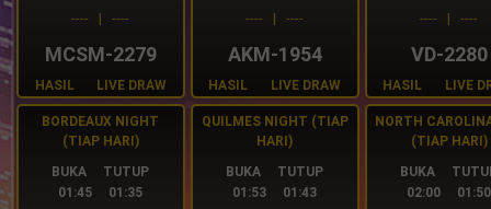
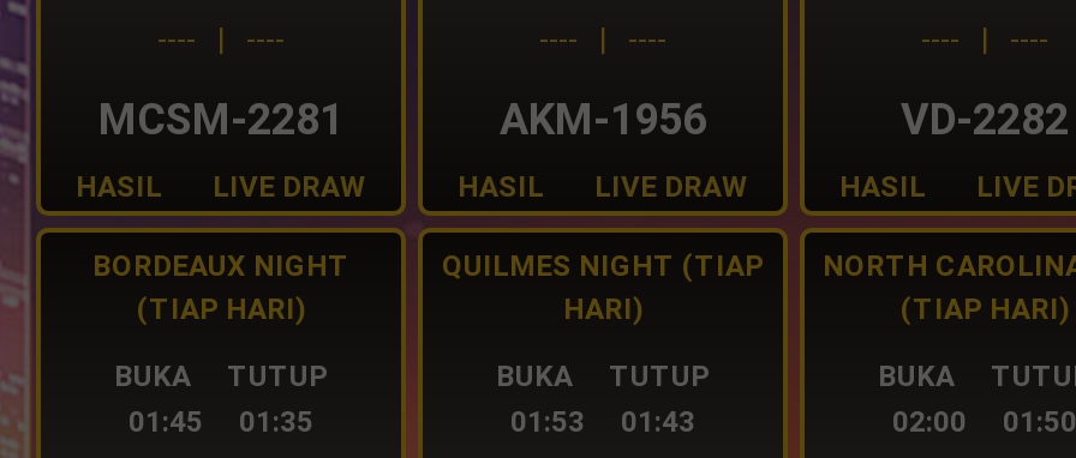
[45,42,157,65] MCSM-2279 -> [98,93,343,143] MCSM-2281
[228,42,322,65] AKM-1954 -> [500,93,706,143] AKM-1956
[411,42,488,65] VD-2280 -> [901,93,1069,143] VD-2282

